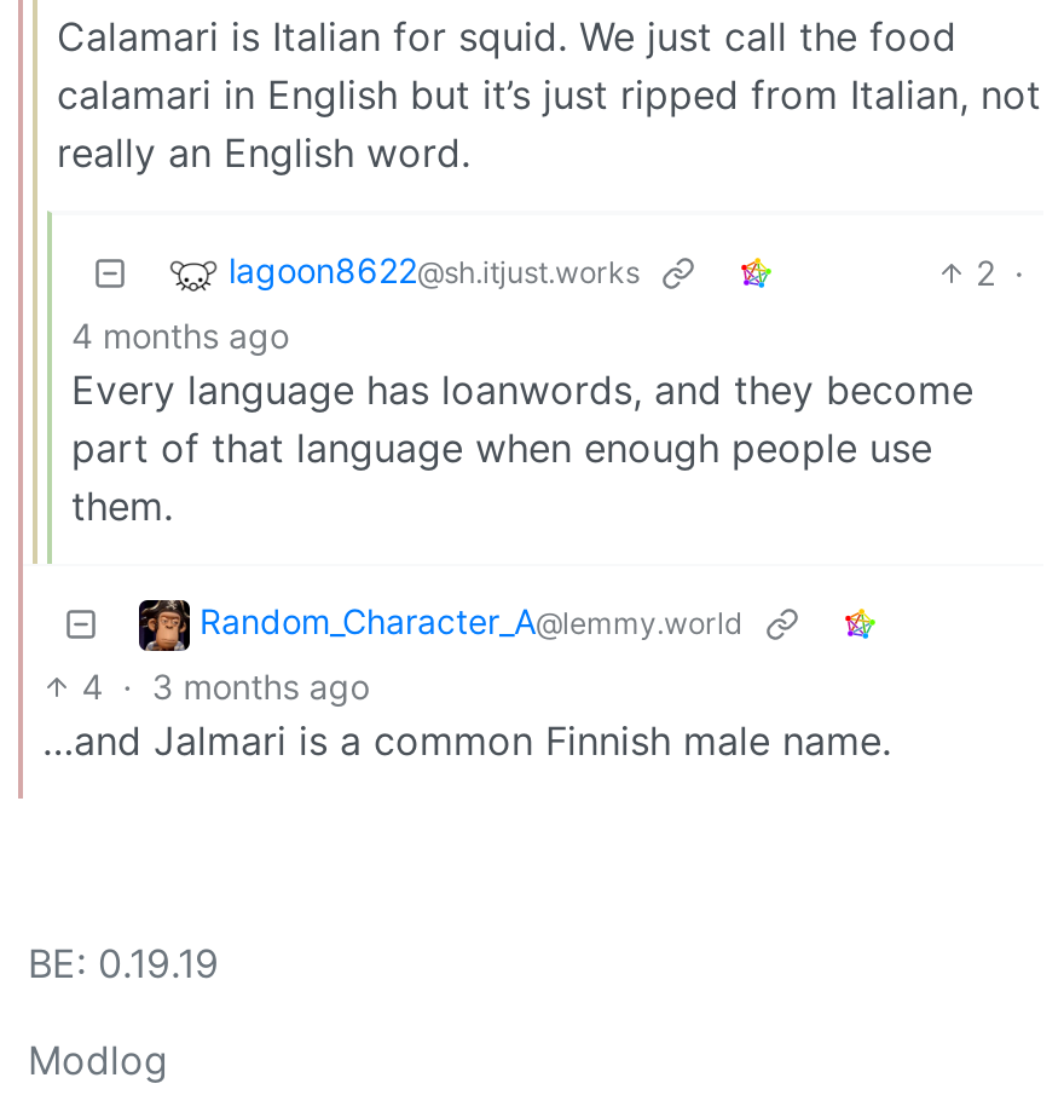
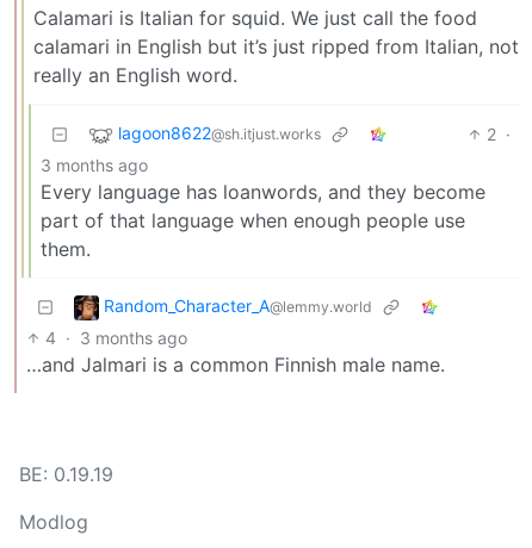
[71,314,289,355] 4 months ago -> [41,155,148,175] 3 months ago

